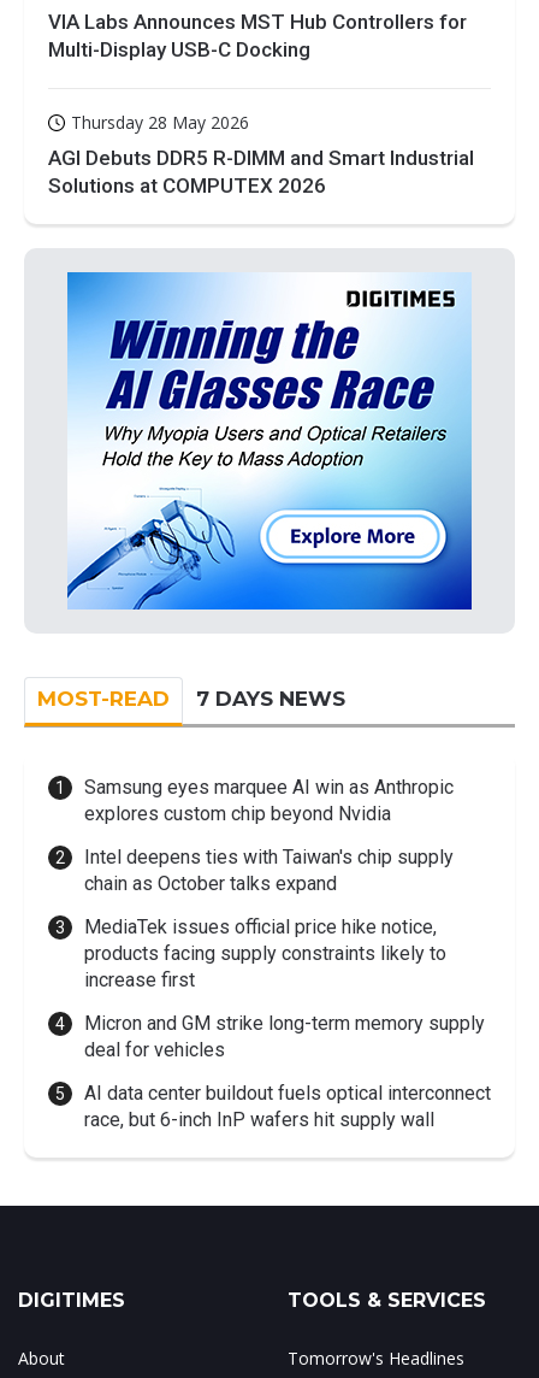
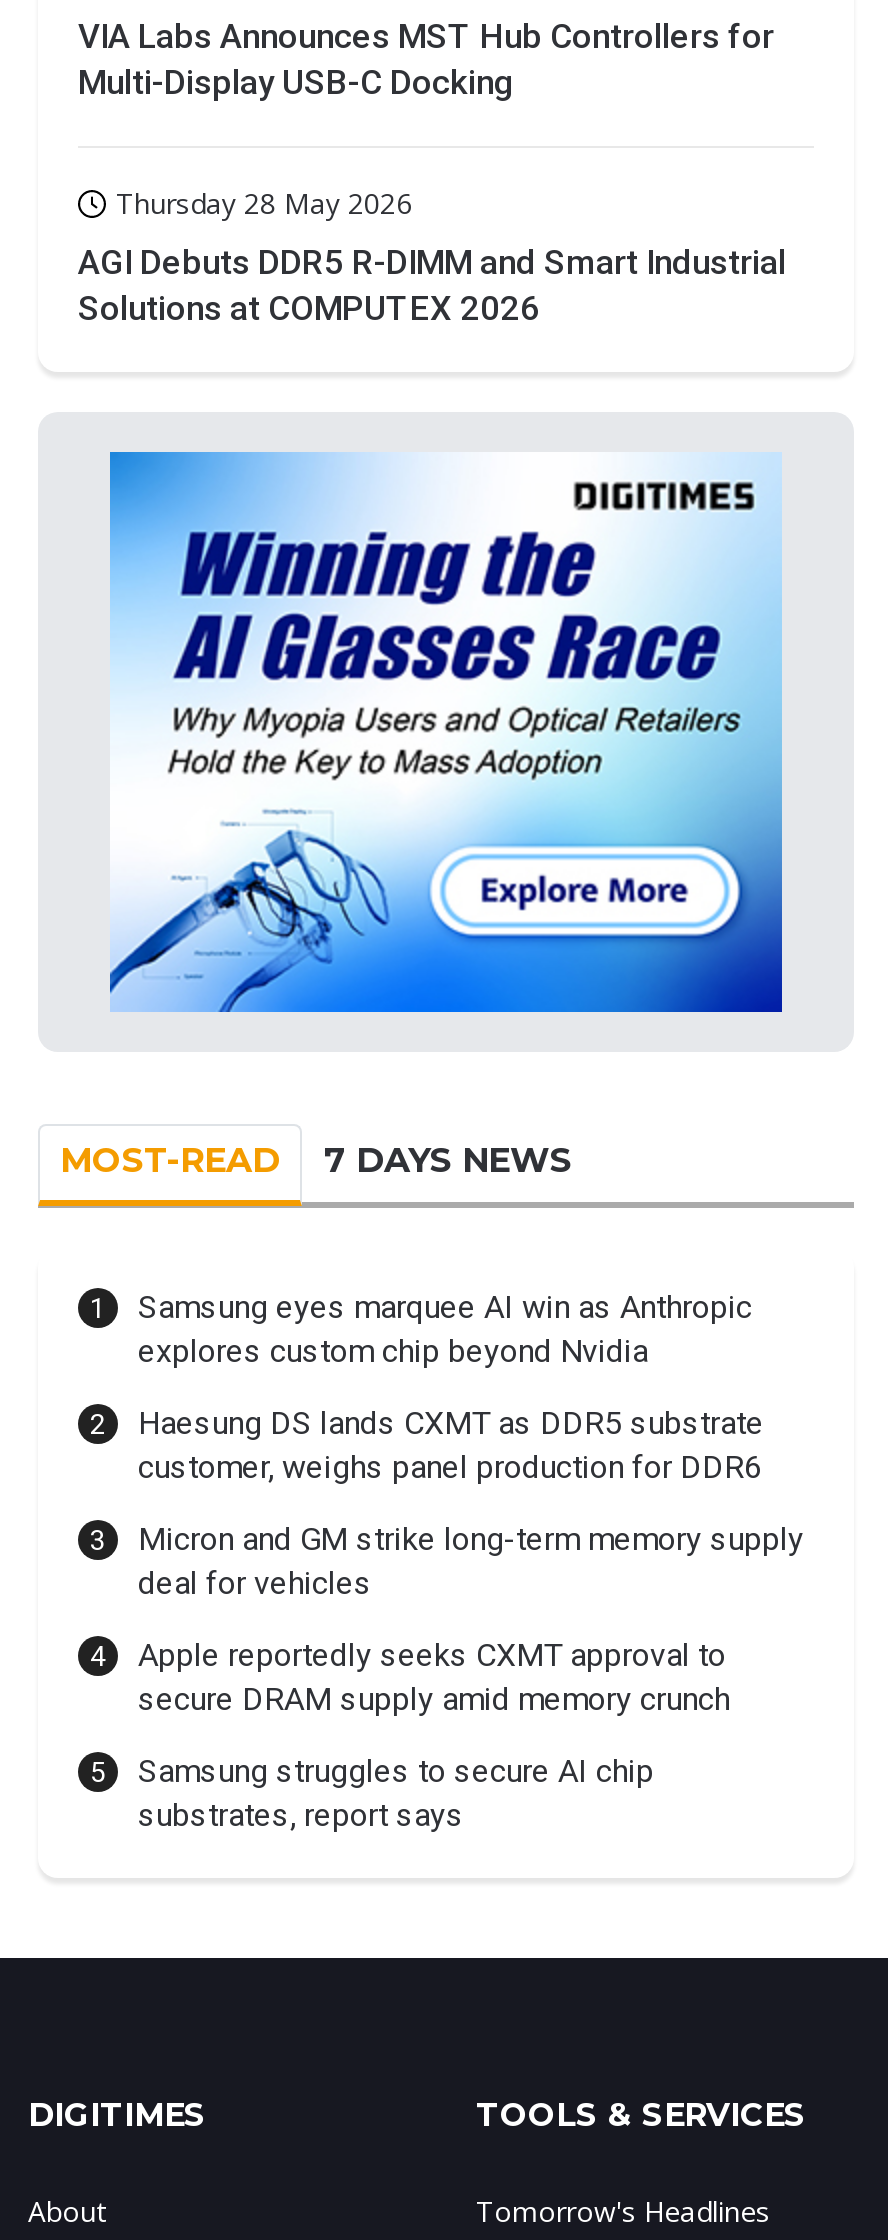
[84,845,454,991] Intel deepens ties with Taiwan's chip supply | chain as October talks expand | MediaTek issues official price hike notice, | products facing supply constraints likely to | increase first -> [138,1403,764,1485] Haesung DS lands CXMT as DDR5 substrate | customer, weighs panel production for DDR6
moved [84,1011,485,1061] -> [138,1519,804,1601]: Micron and GM strike long-term memory supply | deal for vehicles
[84,1081,491,1131] AI data center buildout fuels optical interconnect | race, but 6-inch InP wafers hit supply wall -> [138,1635,730,1833] Apple reportedly seeks CXMT approval to | secure DRAM supply amid memory crunch | Samsung struggles to secure AI chip | substrates, report says

